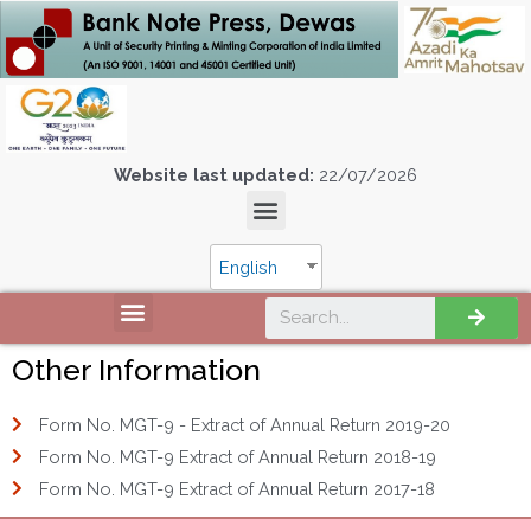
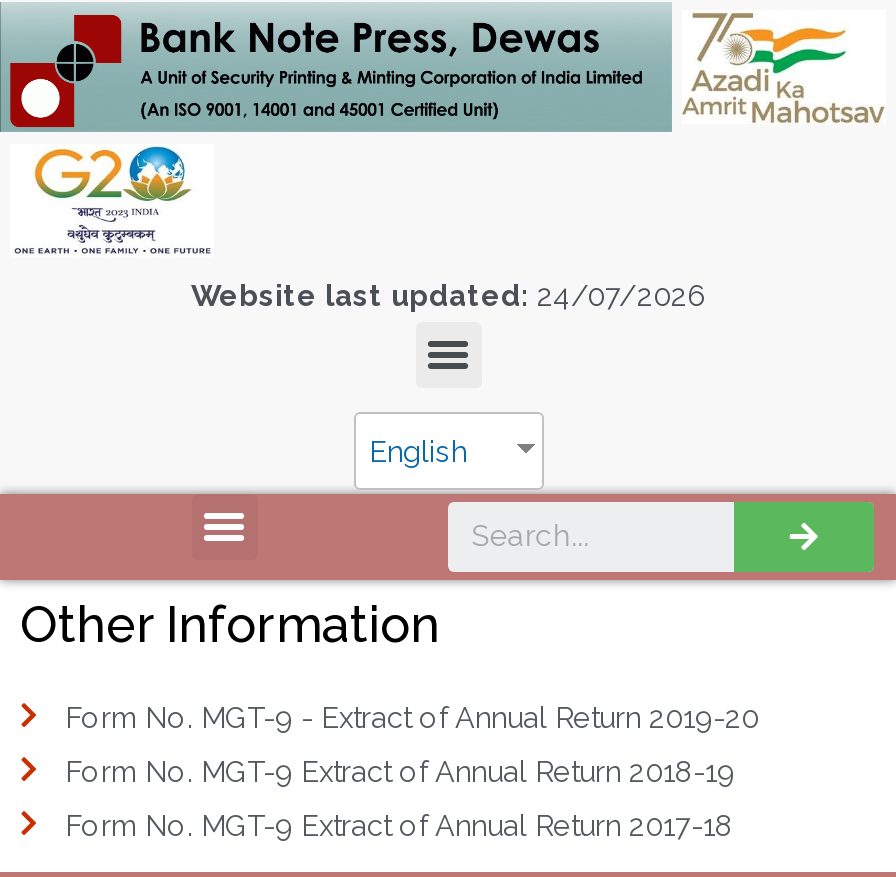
[114,164,417,185] Website last updated: 22/07/2026 -> [191,278,705,312] Website last updated: 24/07/2026

